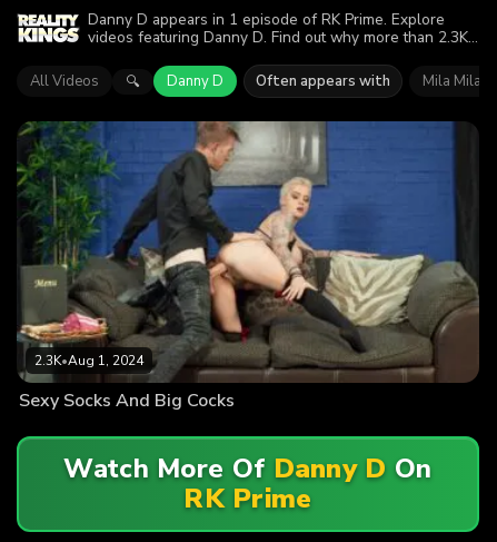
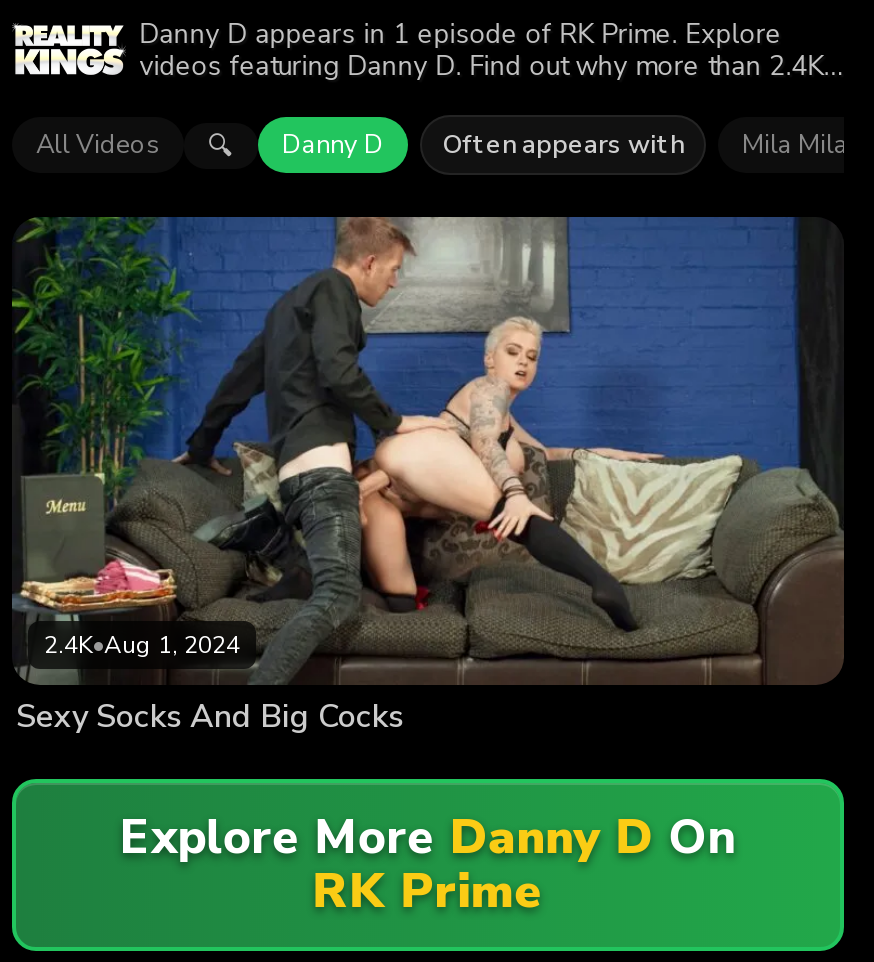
[88,27,468,48] videos featuring Danny D. Find out why more than 2.3K -> [139,47,823,85] videos featuring Danny D. Find out why more than 2.4K
[34,352,143,370] 2.3K•Aug 1, 2024 -> [44,629,240,661] 2.4K•Aug 1, 2024
[64,450,432,486] Watch More Of Danny D On -> [120,806,736,870] Explore More Danny D On

